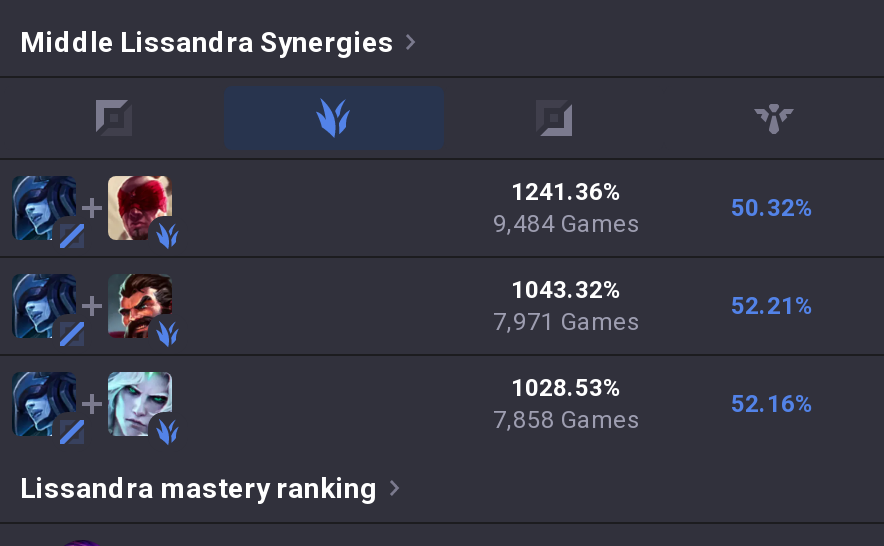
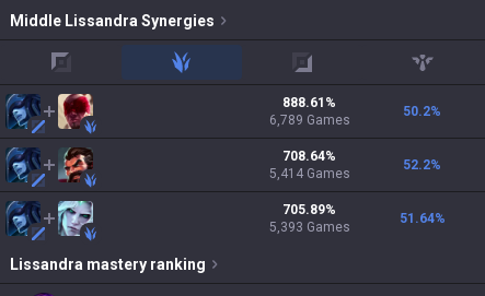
[511,178,623,206] 1241.36% -> [282,95,336,110] 888.61%
[731,194,815,222] 50.32% -> [403,104,441,119] 50.2%
[493,210,641,238] 9,484 Games -> [269,113,350,128] 6,789 Games
[511,276,623,304] 1043.32% -> [282,149,336,164] 708.64%
[731,292,815,320] 52.21% -> [403,157,441,173] 52.2%
[493,308,641,336] 7,971 Games -> [269,166,350,181] 5,414 Games
[511,374,623,402] 1028.53% -> [282,202,336,217] 705.89%
[731,390,815,418] 52.16% -> [399,211,445,226] 51.64%
[493,406,641,434] 7,858 Games -> [269,220,350,235] 5,393 Games

